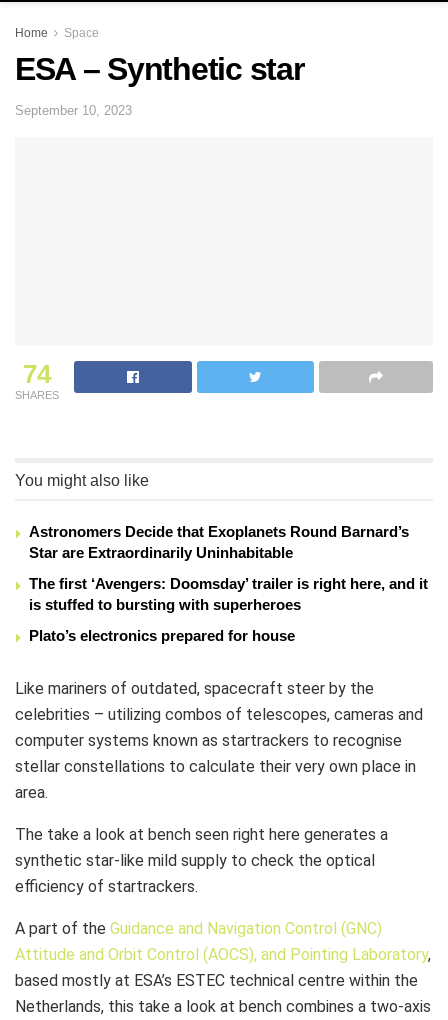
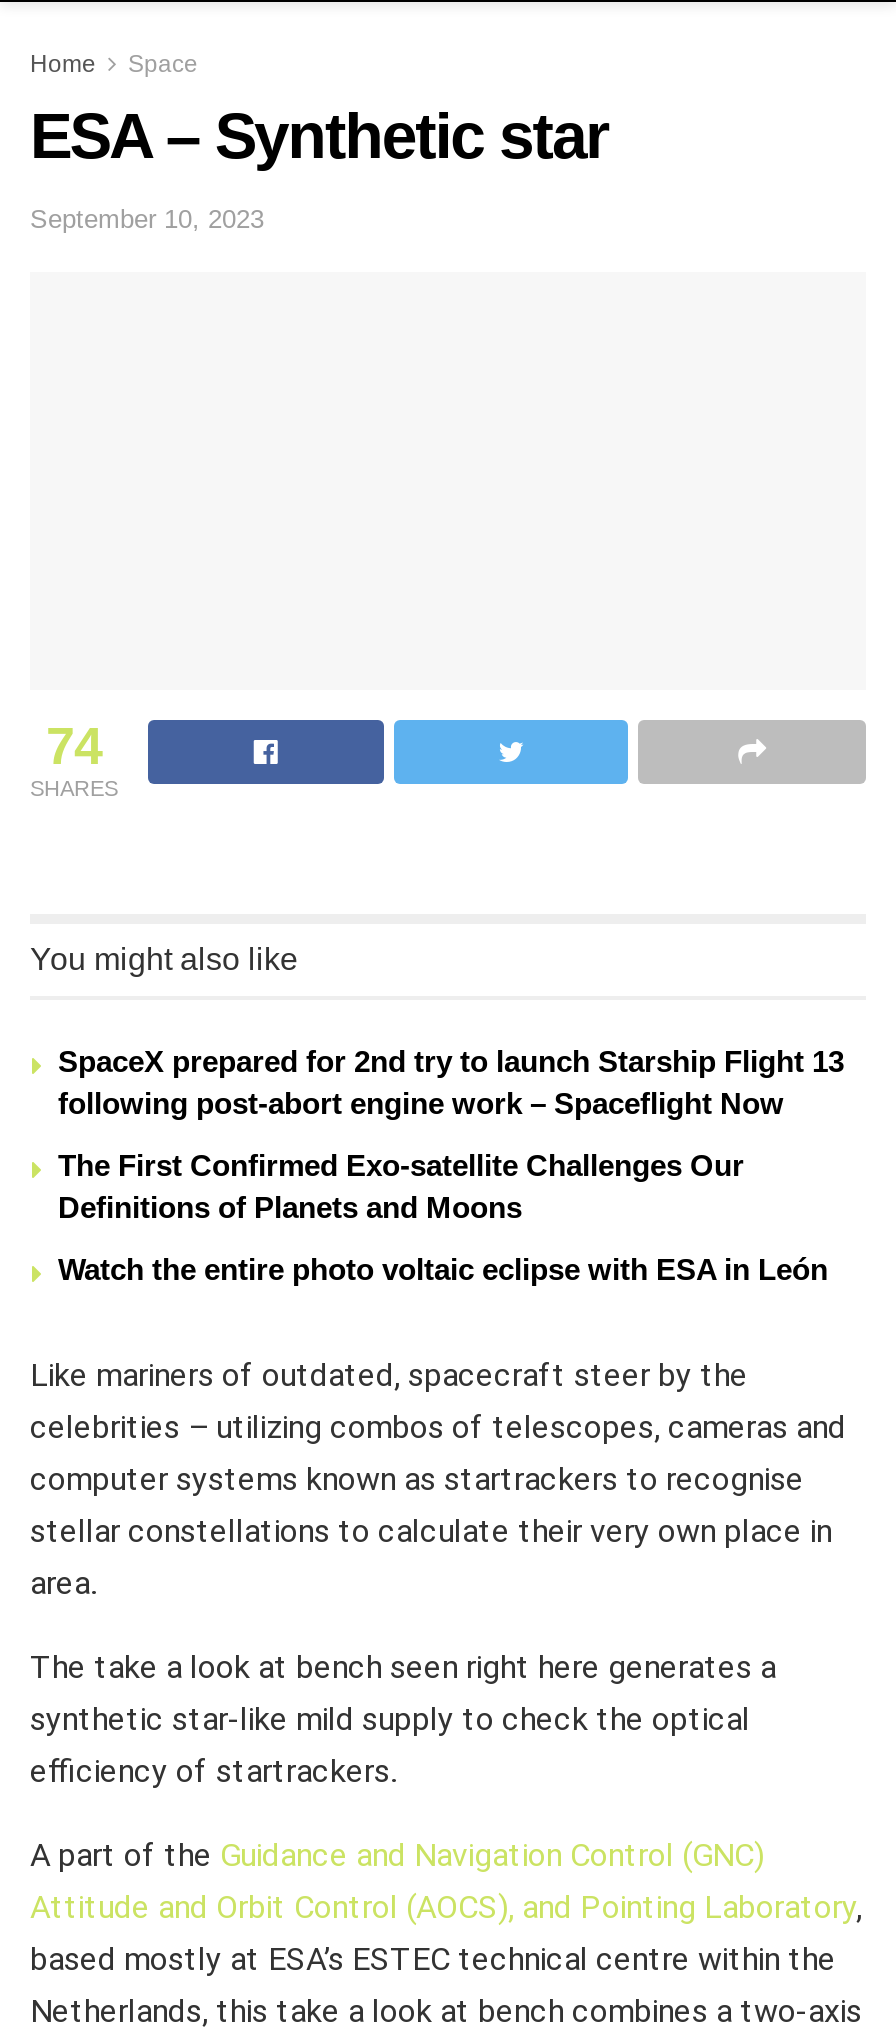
[29,523,409,561] Astronomers Decide that Exoplanets Round Barnard’s | Star are Extraordinarily Uninhabitable -> [58,1044,844,1120] SpaceX prepared for 2nd try to launch Starship Flight 13 | following post-abort engine work – Spaceflight Now
[29,575,428,613] The first ‘Avengers: Doomsday’ trailer is right here, and it | is stuffed to bursting with superheroes -> [58,1148,744,1224] The First Confirmed Exo-satellite Challenges Our | Definitions of Planets and Moons
[29,627,295,644] Plato’s electronics prepared for house -> [58,1252,828,1286] Watch the entire photo voltaic eclipse with ESA in León

